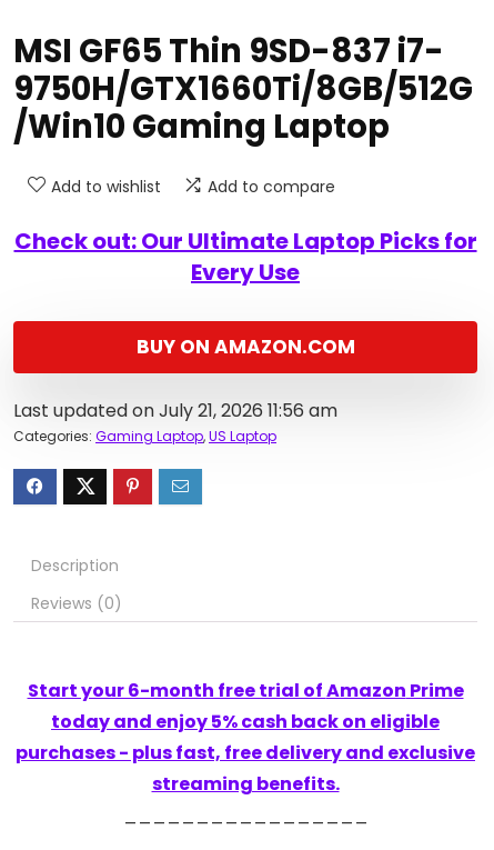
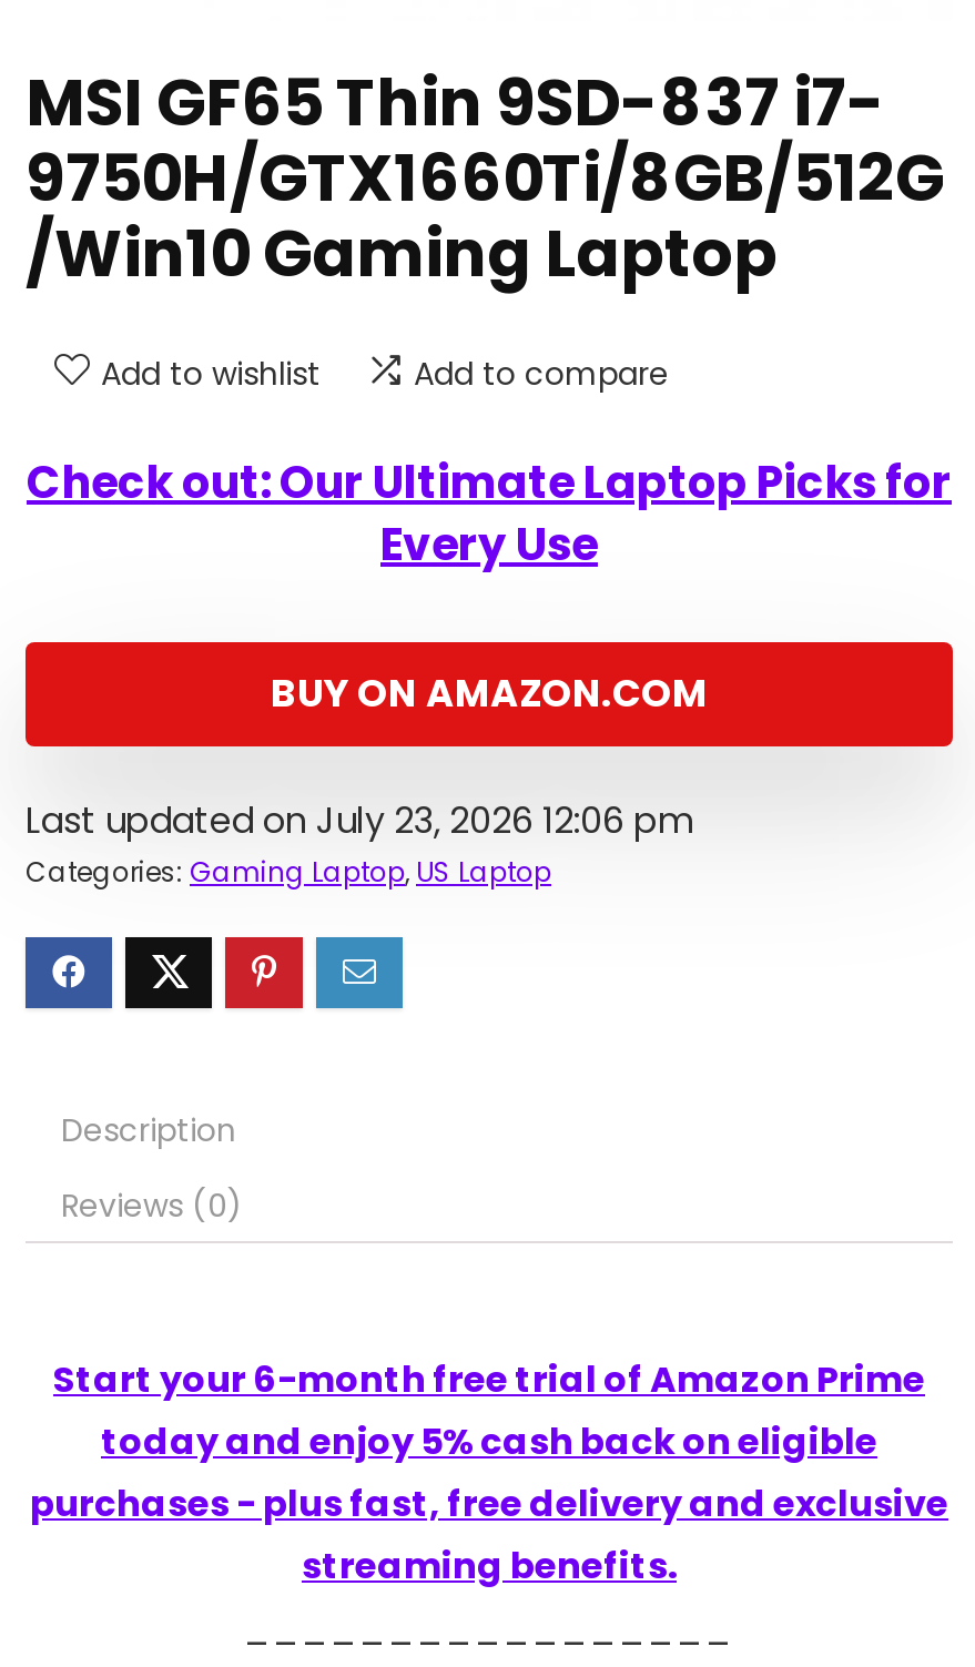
[13,398,337,423] Last updated on July 21, 2026 11:56 am -> [26,795,693,846] Last updated on July 23, 2026 12:06 pm

